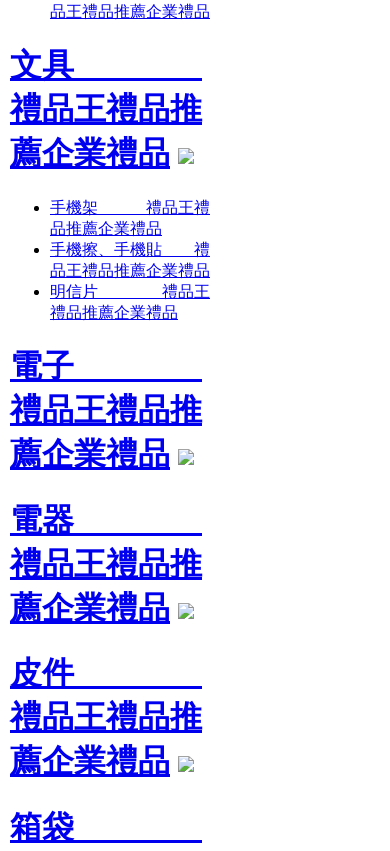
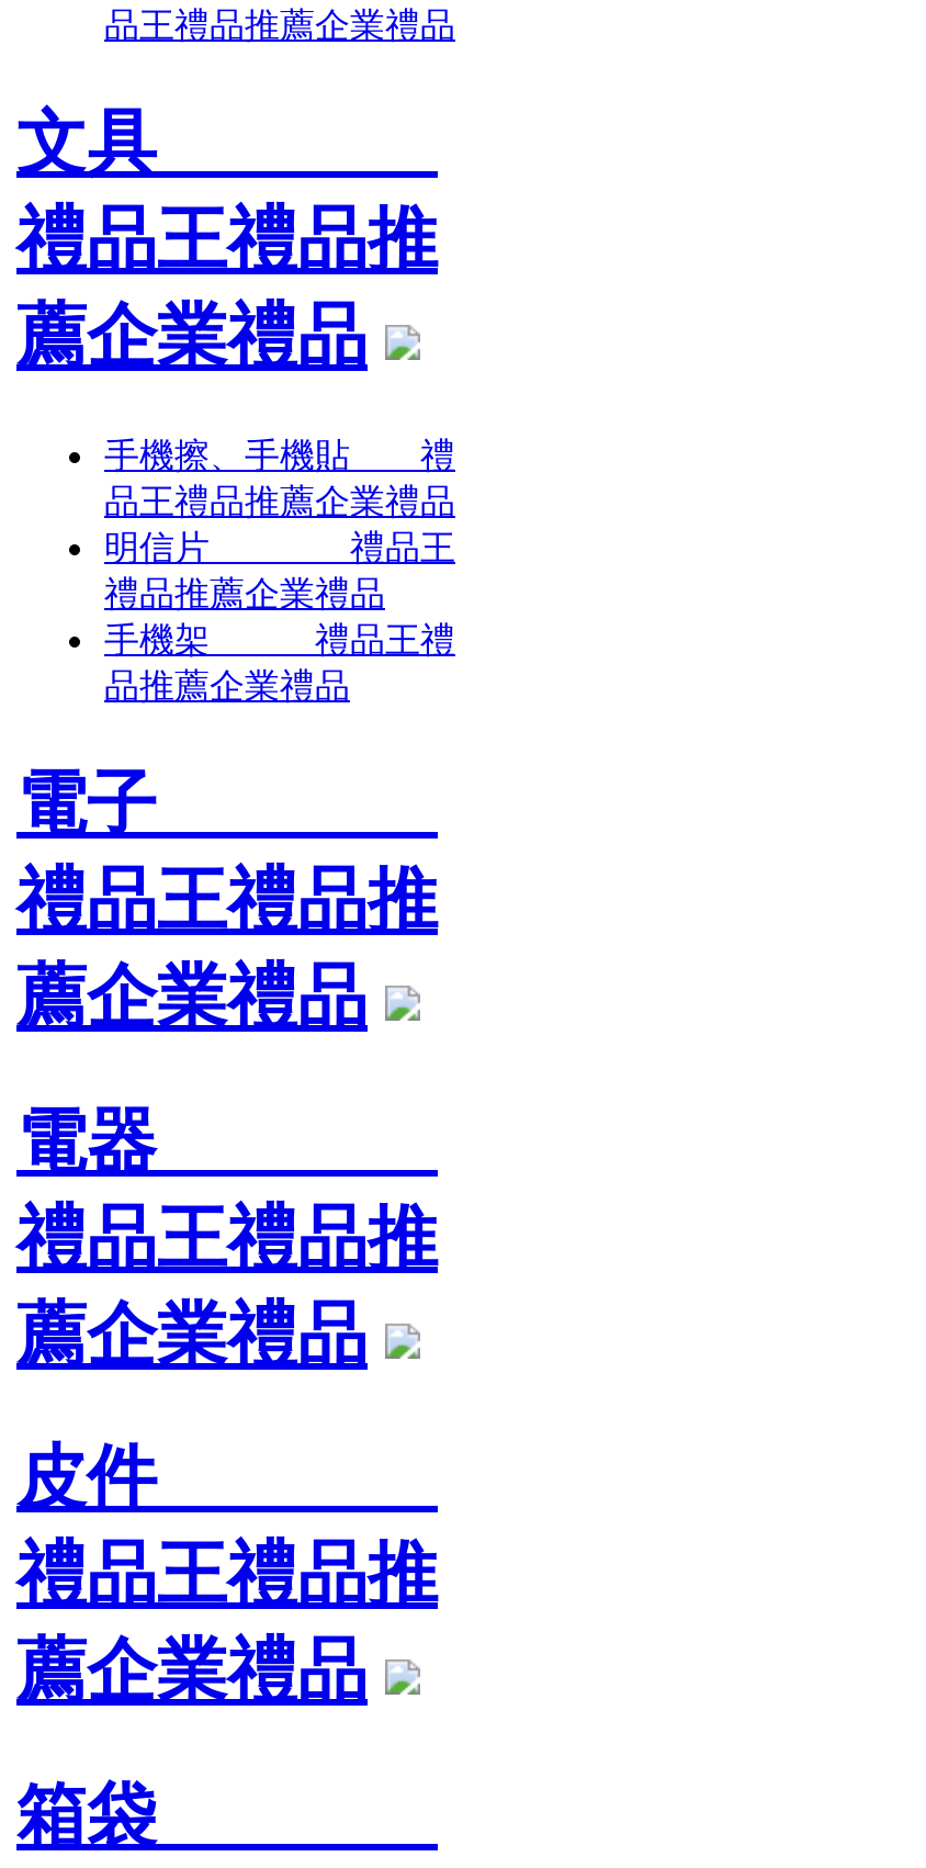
moved [50,199,210,237] -> [104,621,455,704]: 手機架 禮品王禮 | 品推薦企業禮品
moved [50,262,210,321] -> [104,483,455,612]: 品王禮品推薦企業禮品 | 明信片 禮品王 | 禮品推薦企業禮品

